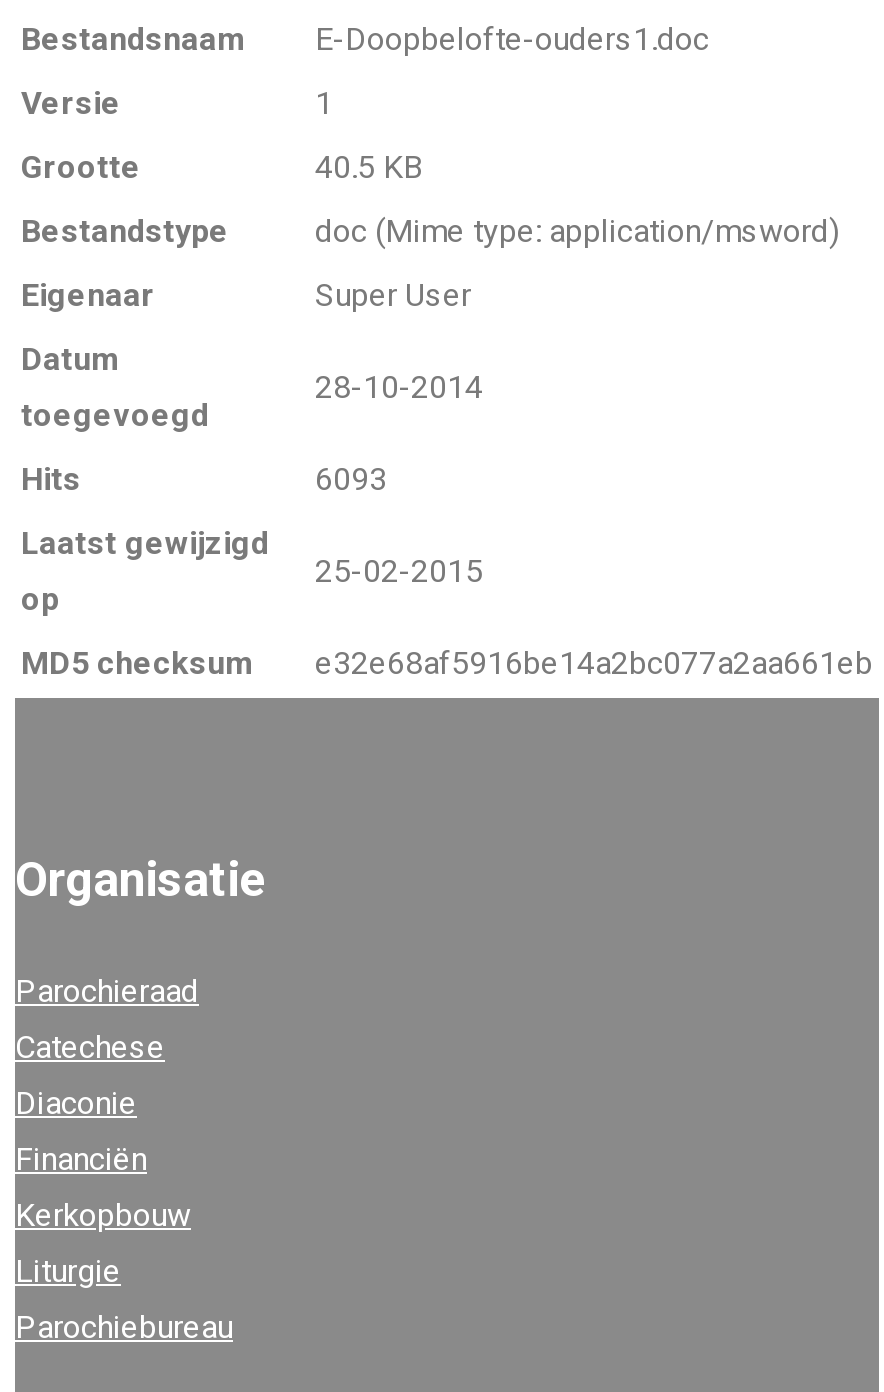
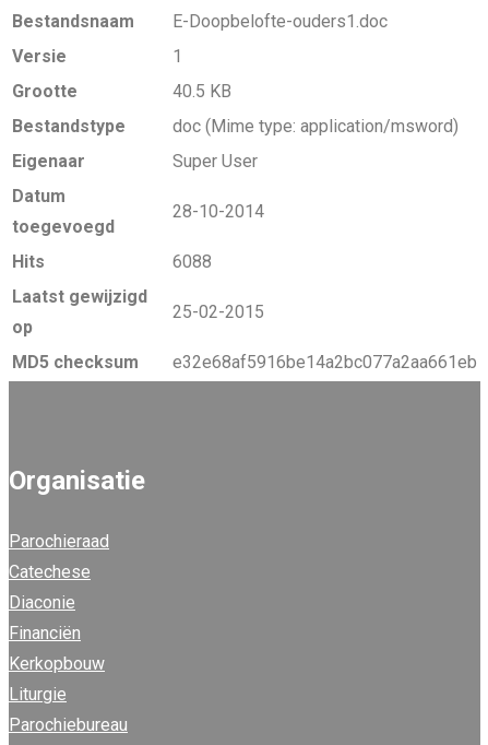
[315,460,387,498] 6093 -> [172,251,212,272] 6088

